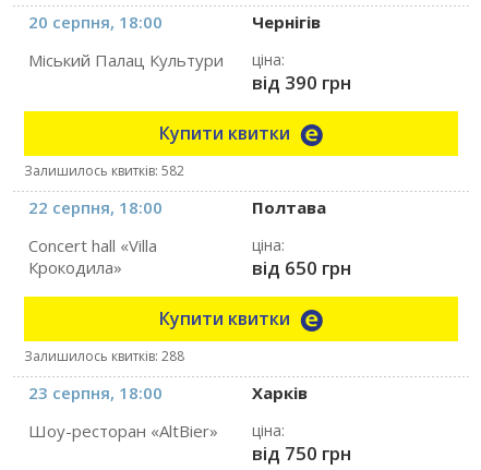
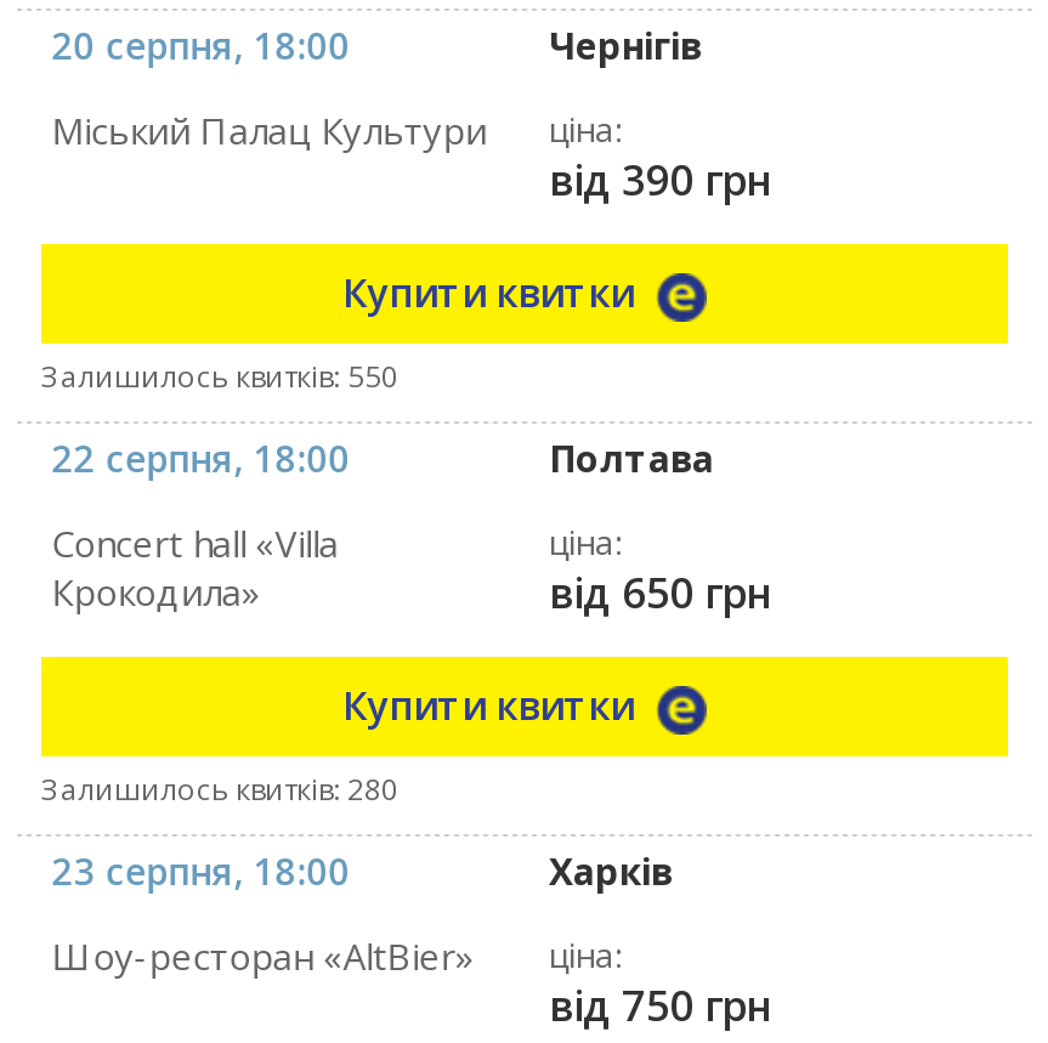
[24,161,184,180] Залишилось квитків: 582 -> [41,355,398,396] Залишилось квитків: 550
[24,346,184,365] Залишилось квитків: 288 -> [41,768,398,809] Залишилось квитків: 280

